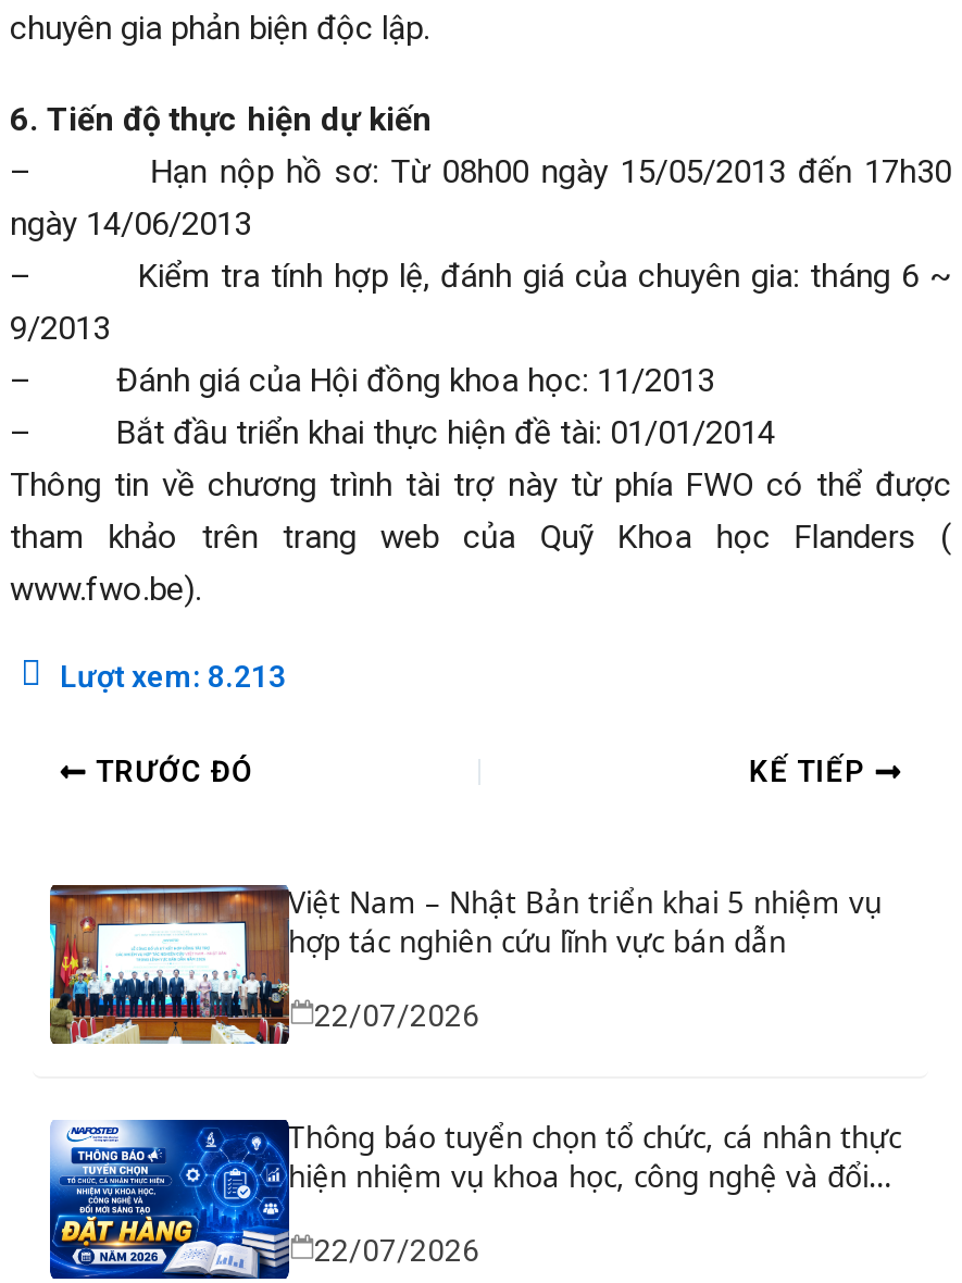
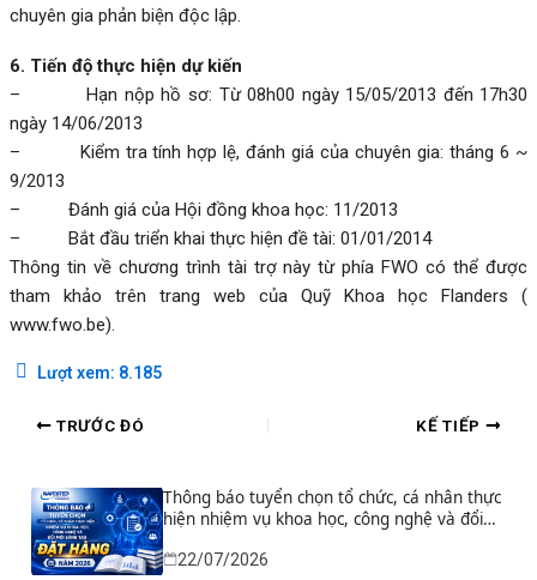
[60,658,286,693] Lượt xem: 8.213 -> [37,363,161,382] Lượt xem: 8.185
[48,883,882,1046] [image] | Việt Nam – Nhật Bản triển khai 5 nhiệm vụ | hợp tác nghiên cứu lĩnh vực bán dẫn | 22/07/2026 -> none

